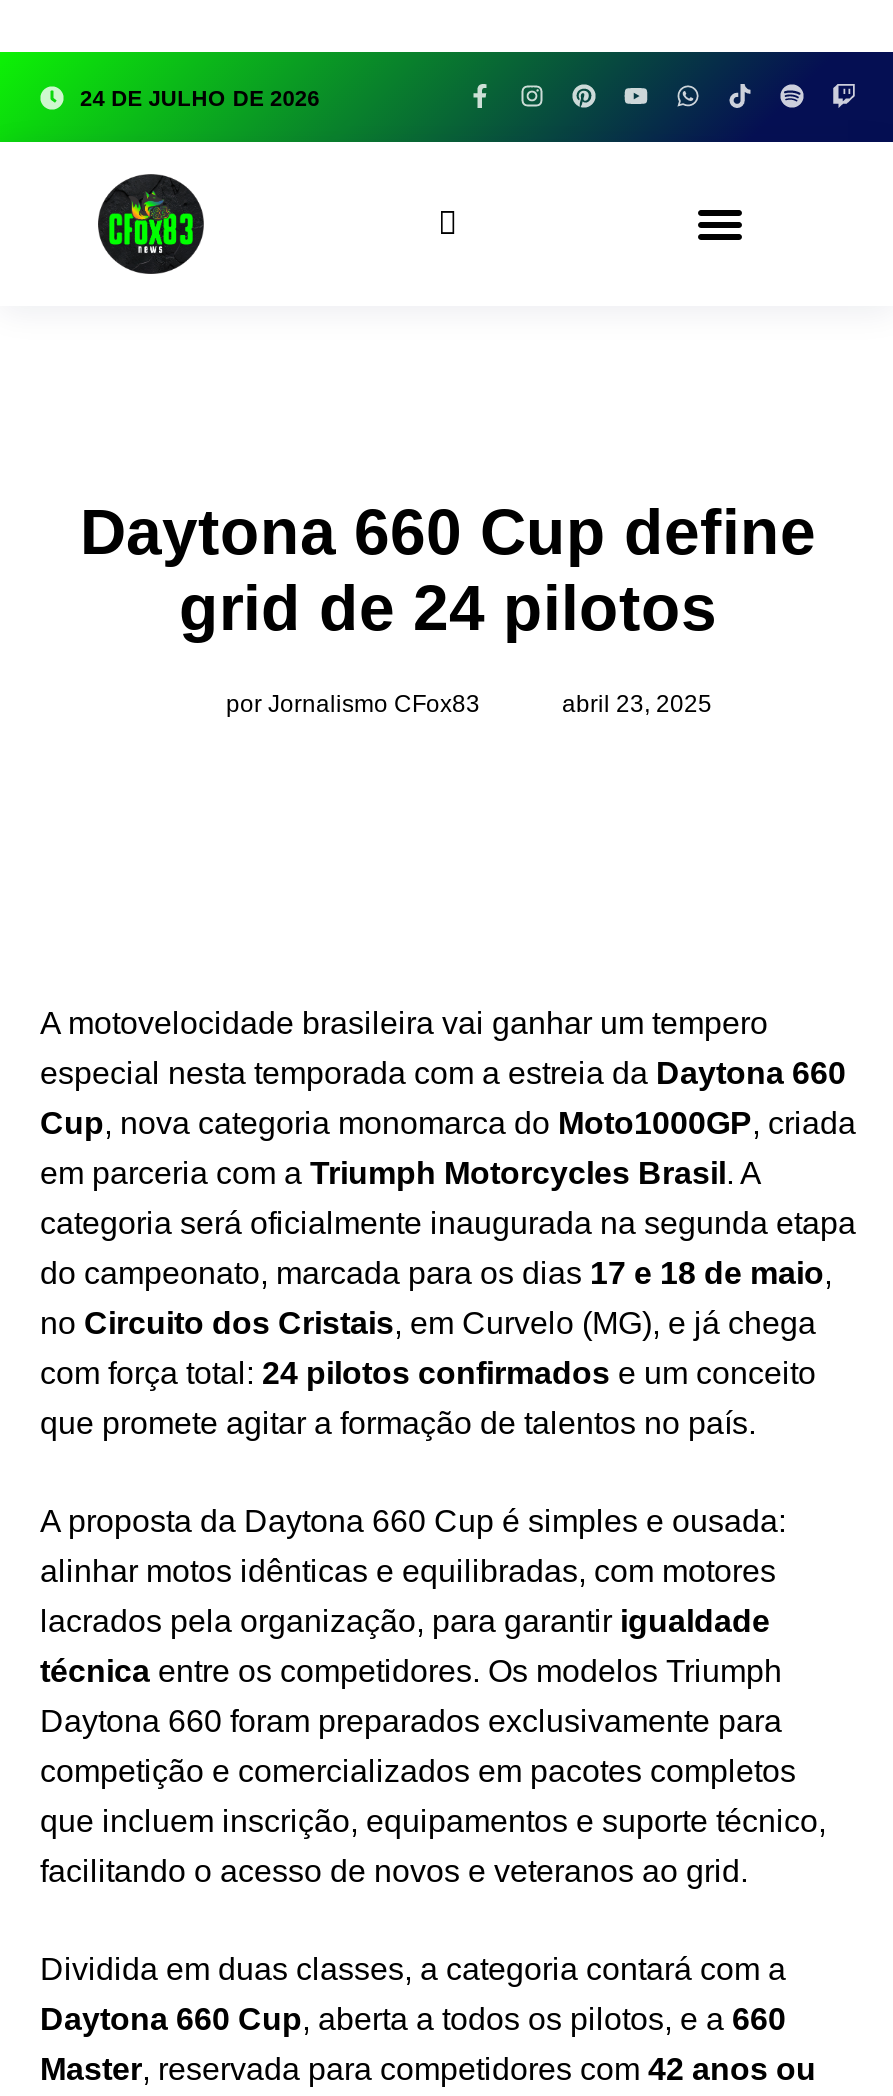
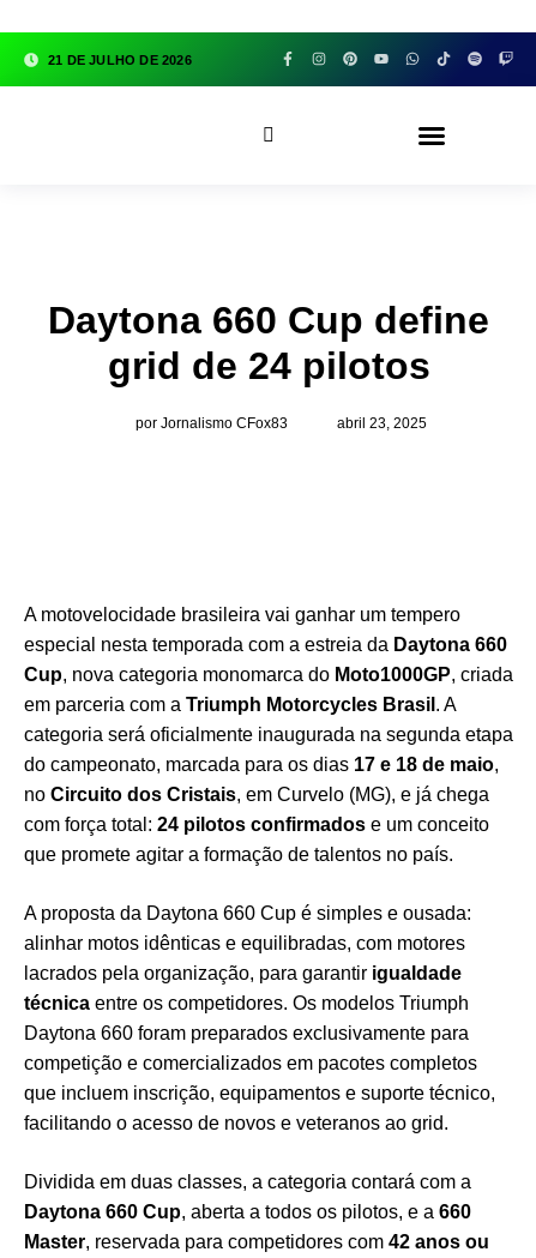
[80,85,320,109] 24 DE JULHO DE 2026 -> [48,52,192,67] 21 DE JULHO DE 2026
[96,172,206,276] [image] -> none

